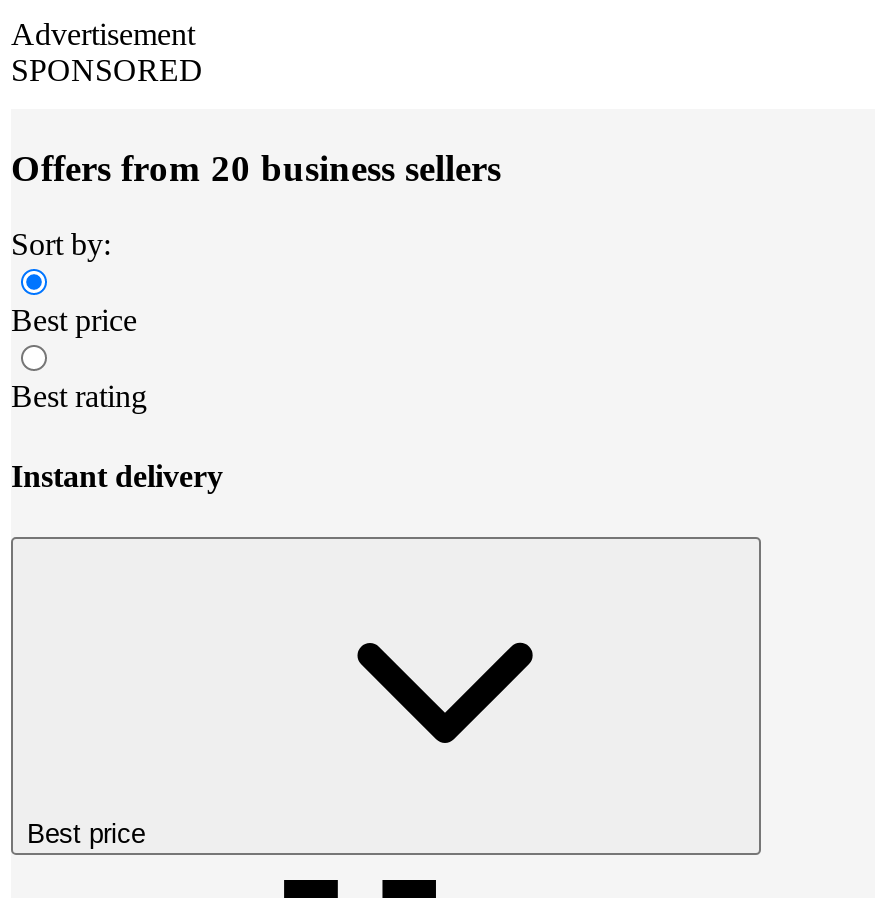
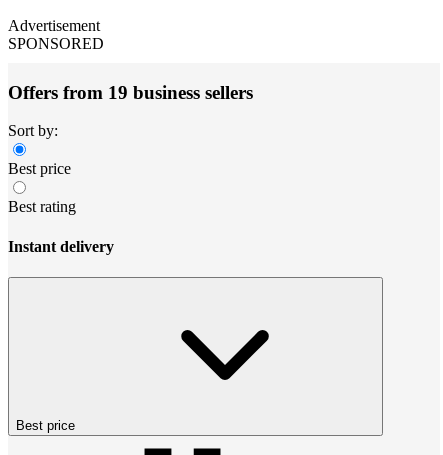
[11,146,501,188] Offers from 20 business sellers -> [8,81,253,102] Offers from 19 business sellers

